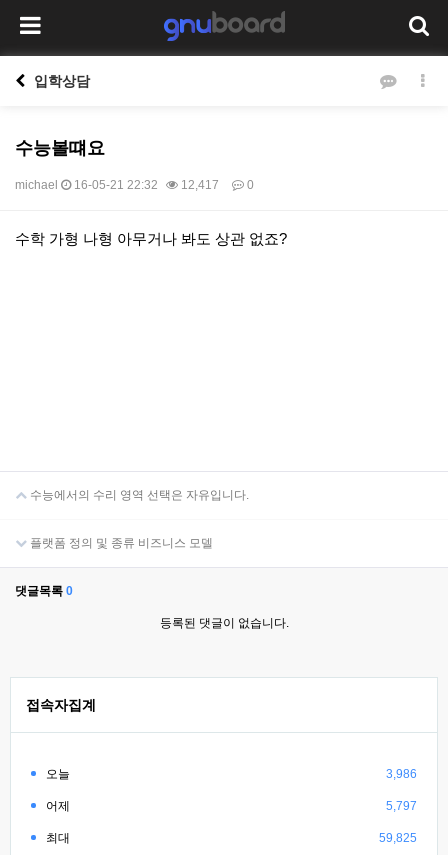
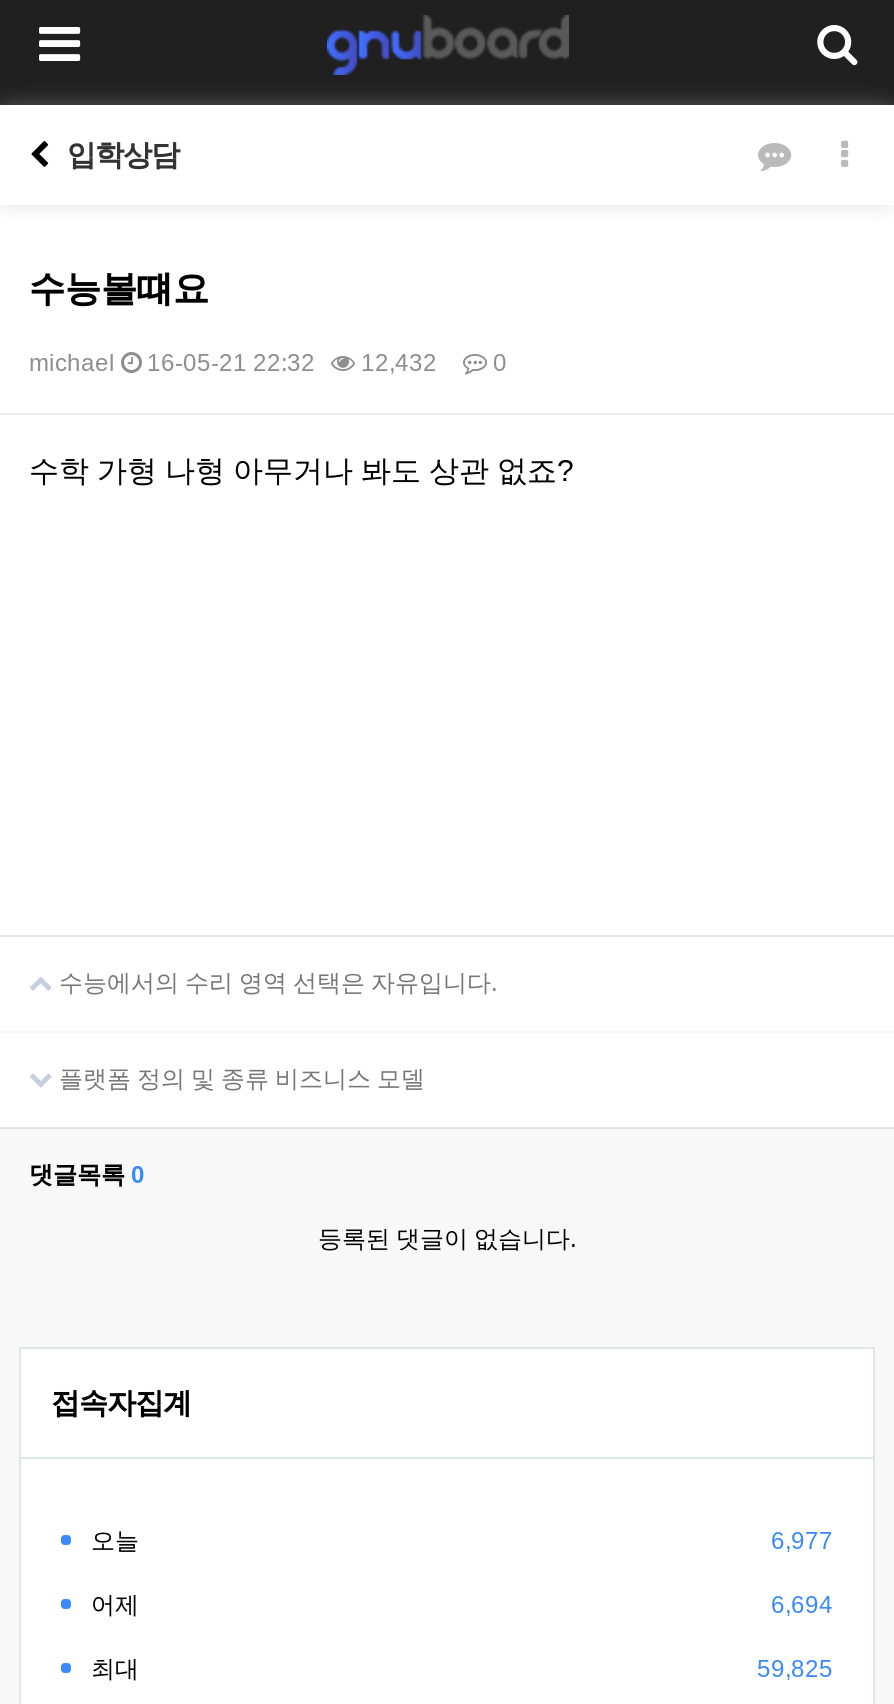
[15,178,254,192] michael 16-05-21 22:32 12,417 0 -> [29,349,507,377] michael 16-05-21 22:32 12,432 0
[386,767,417,781] 3,986 -> [771,1527,833,1555] 6,977
[386,799,417,813] 5,797 -> [771,1591,833,1619] 6,694

